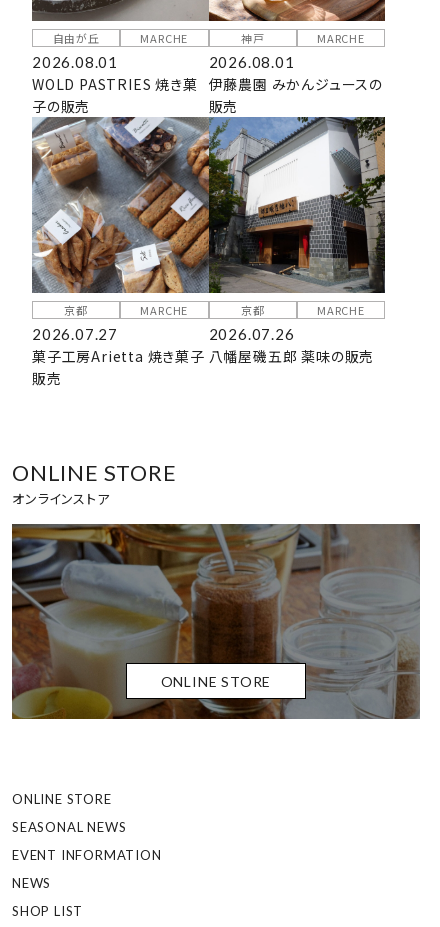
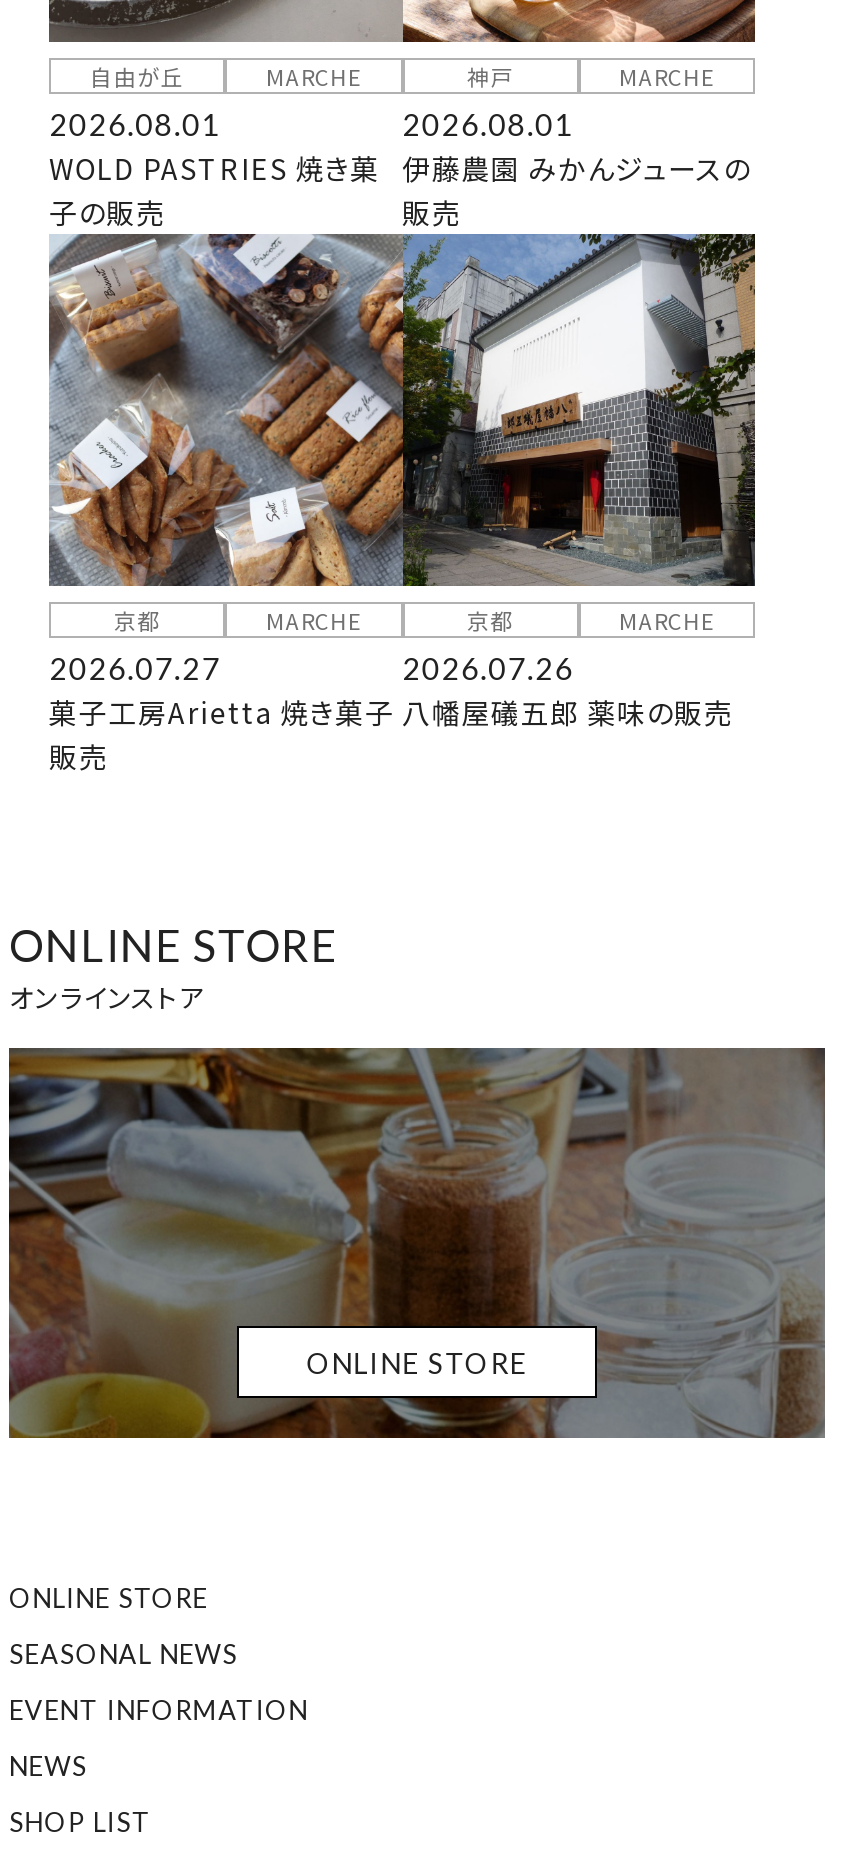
[208,346,374,366] 八幡屋磯五郎 薬味の販売 -> [402,692,733,732] 八幡屋礒五郎 薬味の販売

